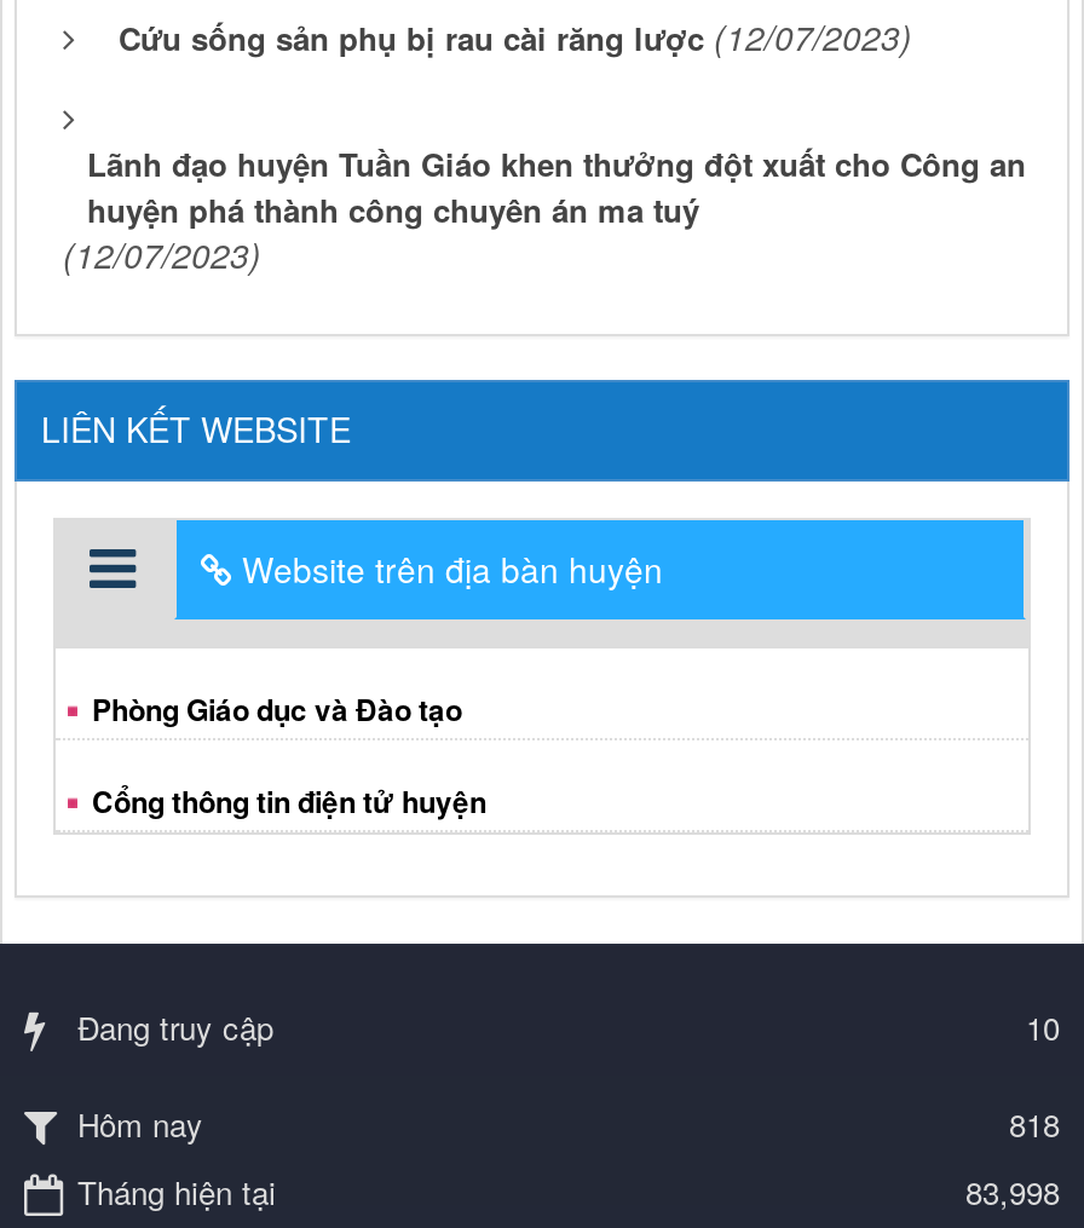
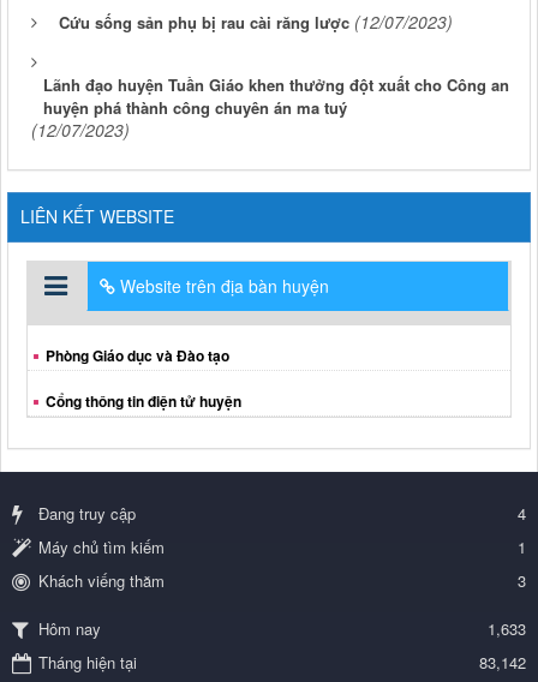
[1026,1005,1060,1051] 10 -> [38,502,526,592] 4 | Máy chủ tìm kiếm | 1 | Khách viếng thăm | 3
[1009,1102,1060,1148] 818 -> [488,618,526,640] 1,633
[965,1169,1060,1215] 83,998 -> [479,651,526,674] 83,142

